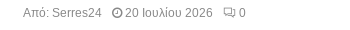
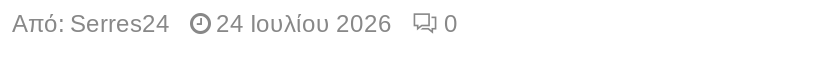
[23,6,246,20] Από: Serres24 20 Ιουλίου 2026 0 -> [12,9,458,37] Από: Serres24 24 Ιουλίου 2026 0

